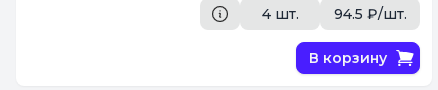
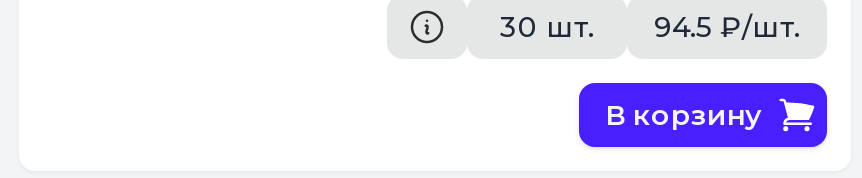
[261,5,406,23] 4 шт. 94.5 ₽/шт. -> [500,9,800,45] 30 шт. 94.5 ₽/шт.

